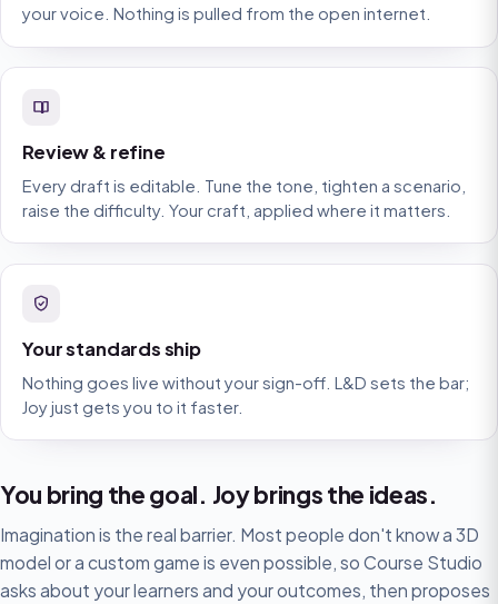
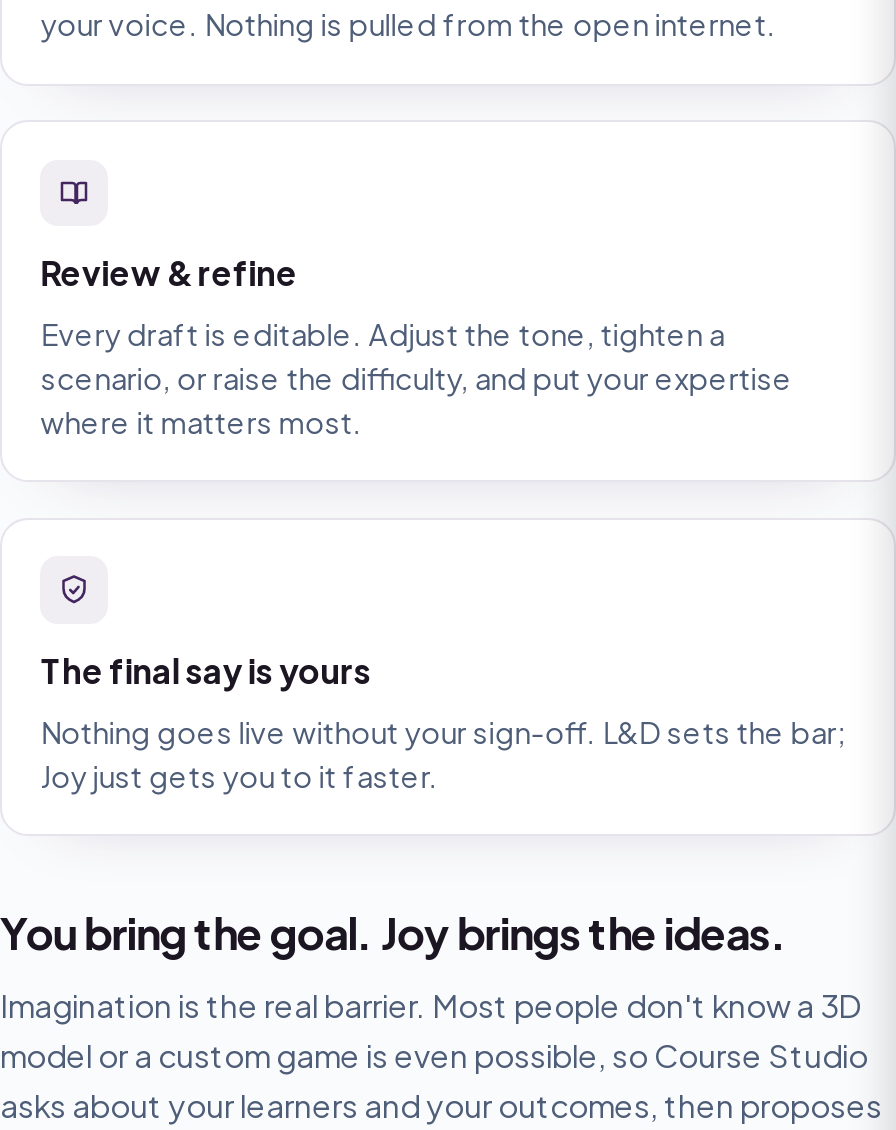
[22,176,466,220] Every draft is editable. Tune the tone, tighten a scenario, | raise the difficulty. Your craft, applied where it matters. -> [40,316,792,440] Every draft is editable. Adjust the tone, tighten a | scenario, or raise the difficulty, and put your expertise | where it matters most.
[22,337,201,361] Your standards ship -> [40,650,371,692] The final say is yours

